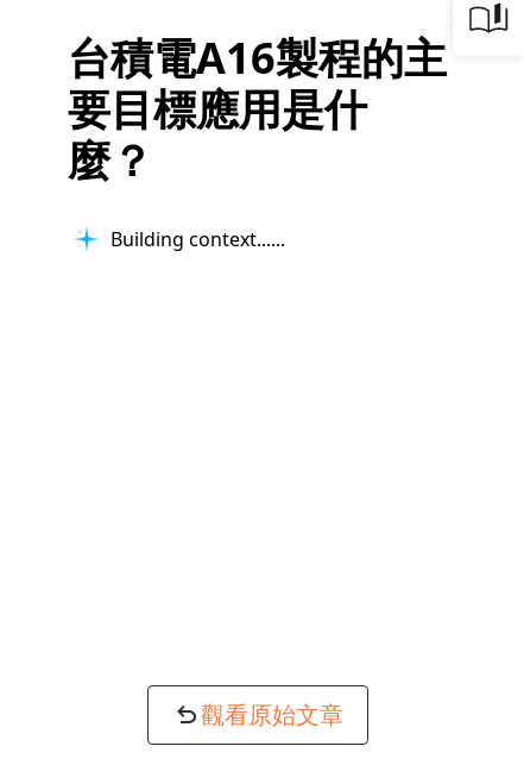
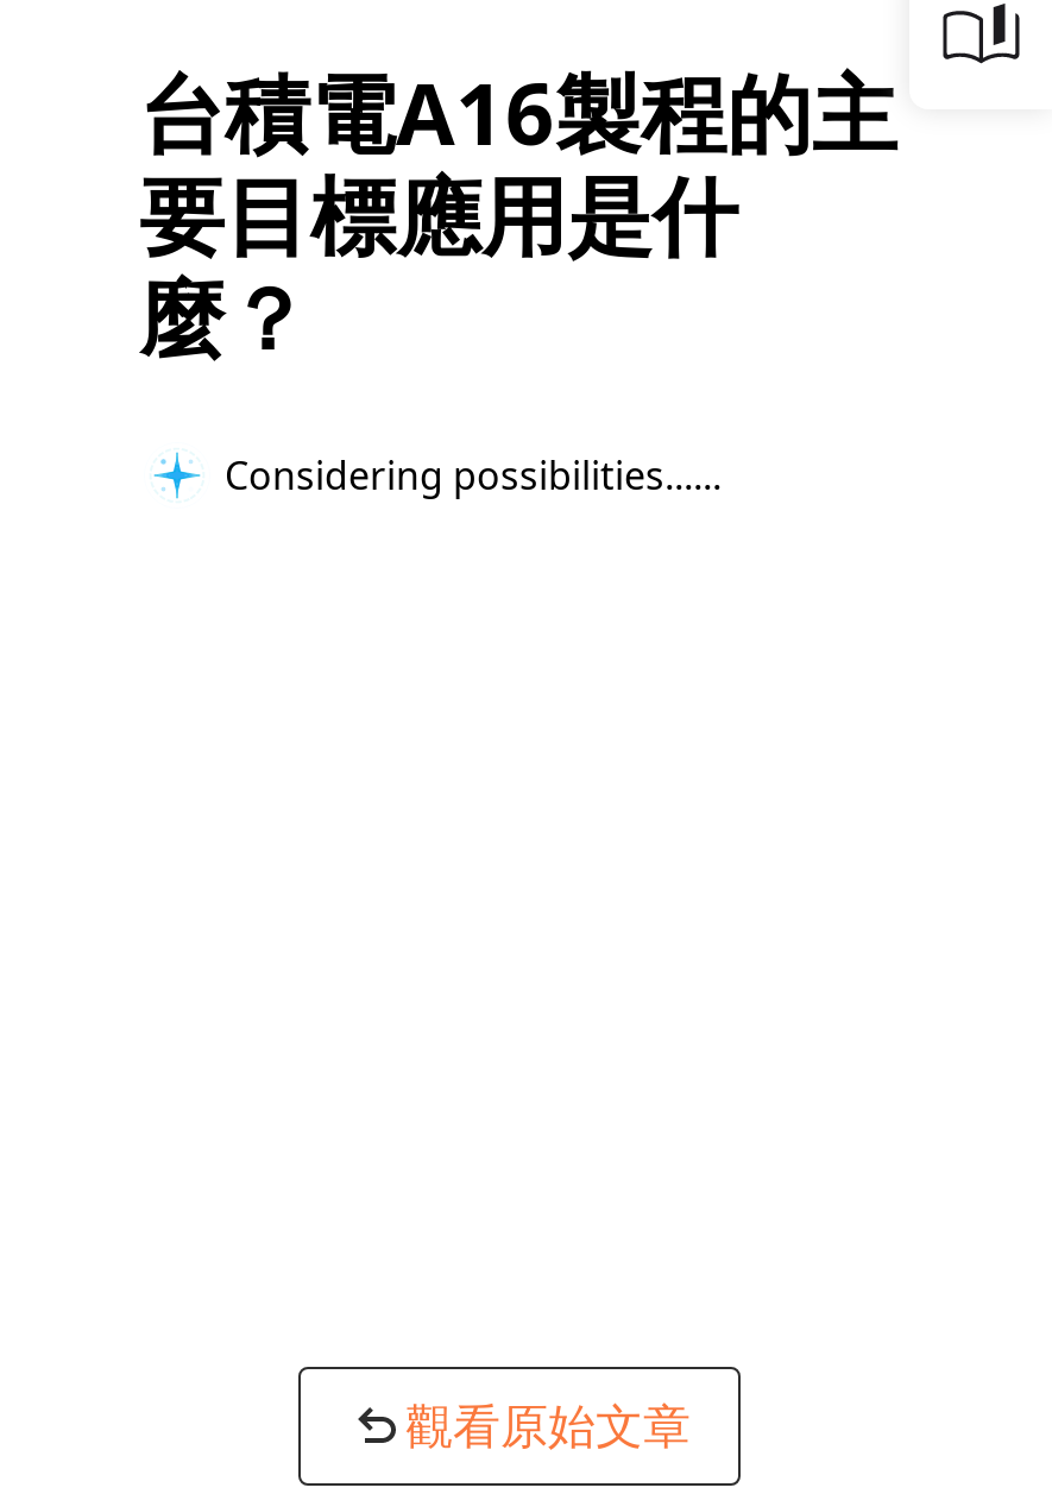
[111,225,271,252] Building context... -> [225,448,693,500] Considering possibilities...

